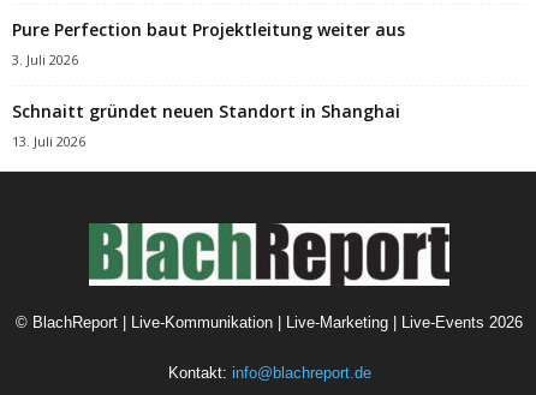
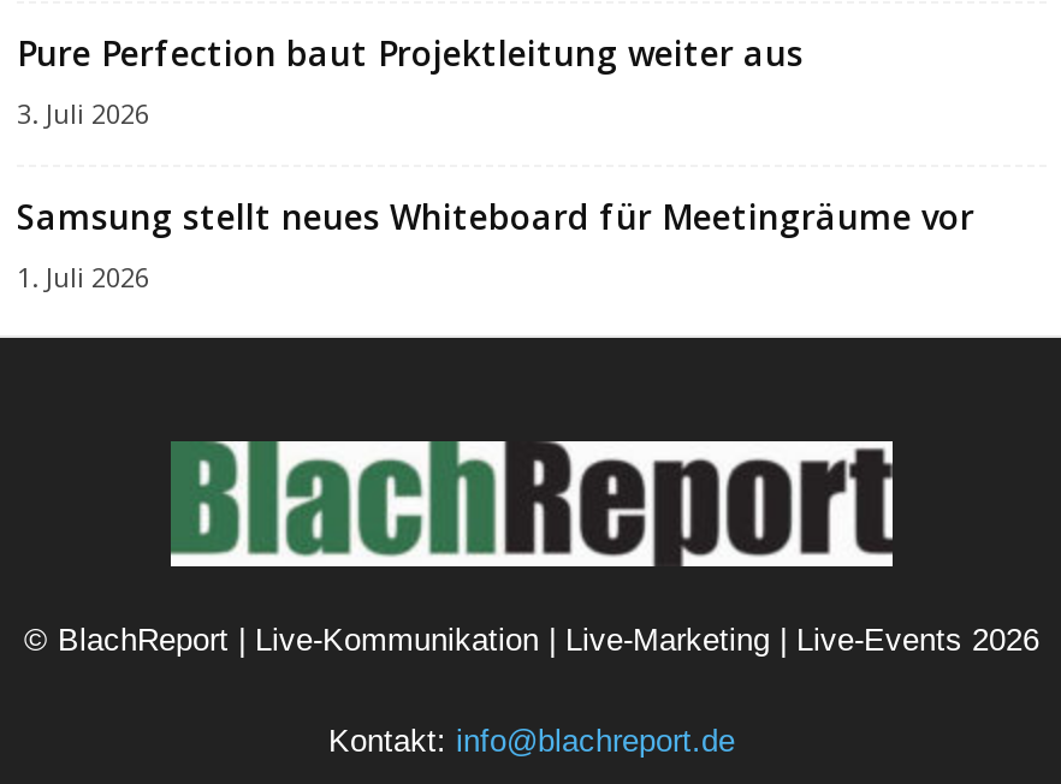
[12,99,400,150] Schnaitt gründet neuen Standort in Shanghai | 13. Juli 2026 -> [17,193,974,294] Samsung stellt neues Whiteboard für Meetingräume vor | 1. Juli 2026

